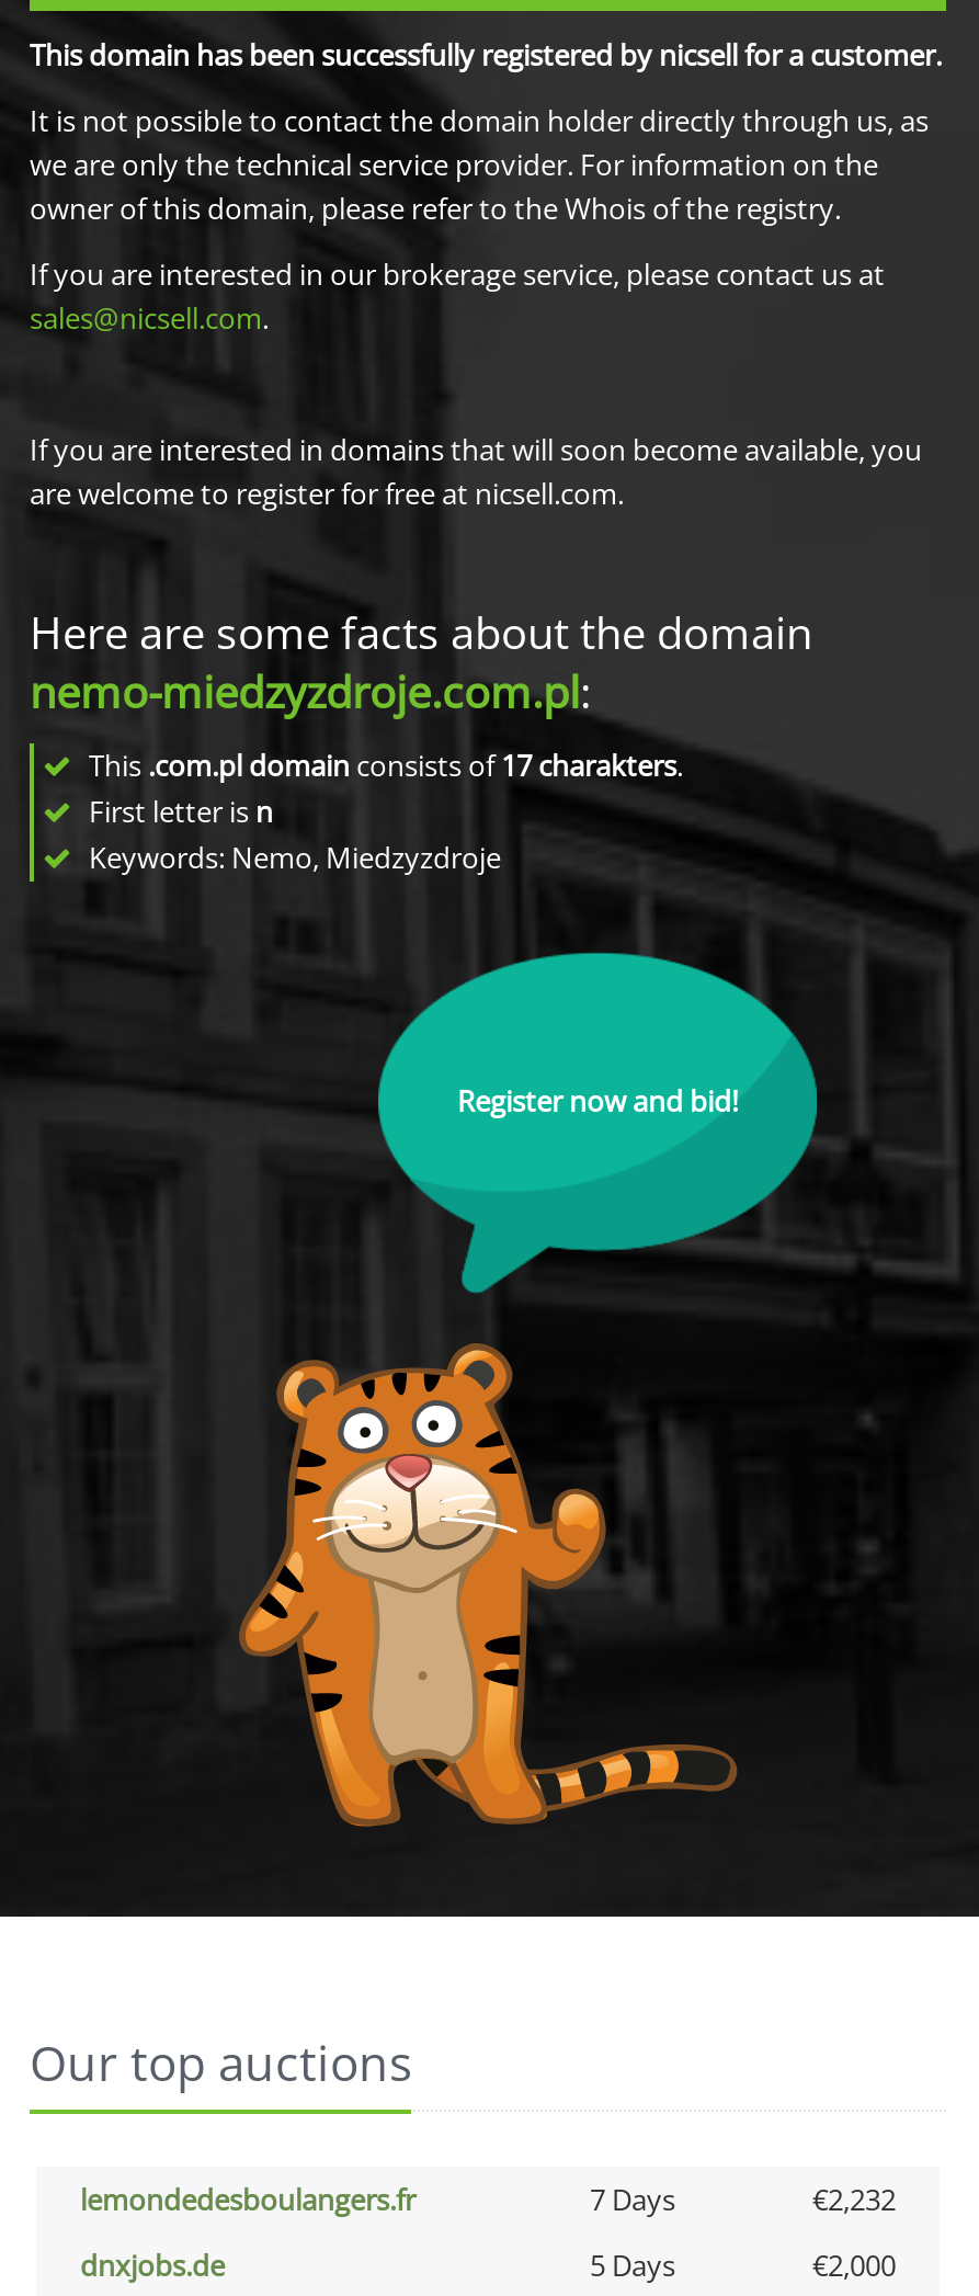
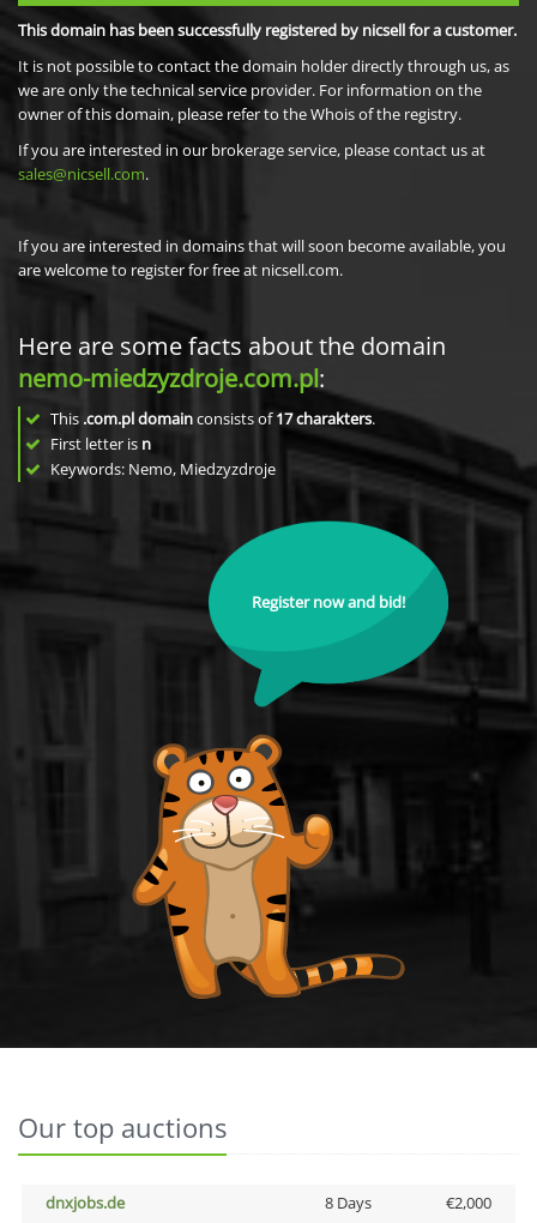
[80,2180,896,2219] lemondedesboulangers.fr | 7 Days | €2,232 -> none
[590,2246,675,2285] 5 Days -> [324,1192,371,1213] 8 Days

